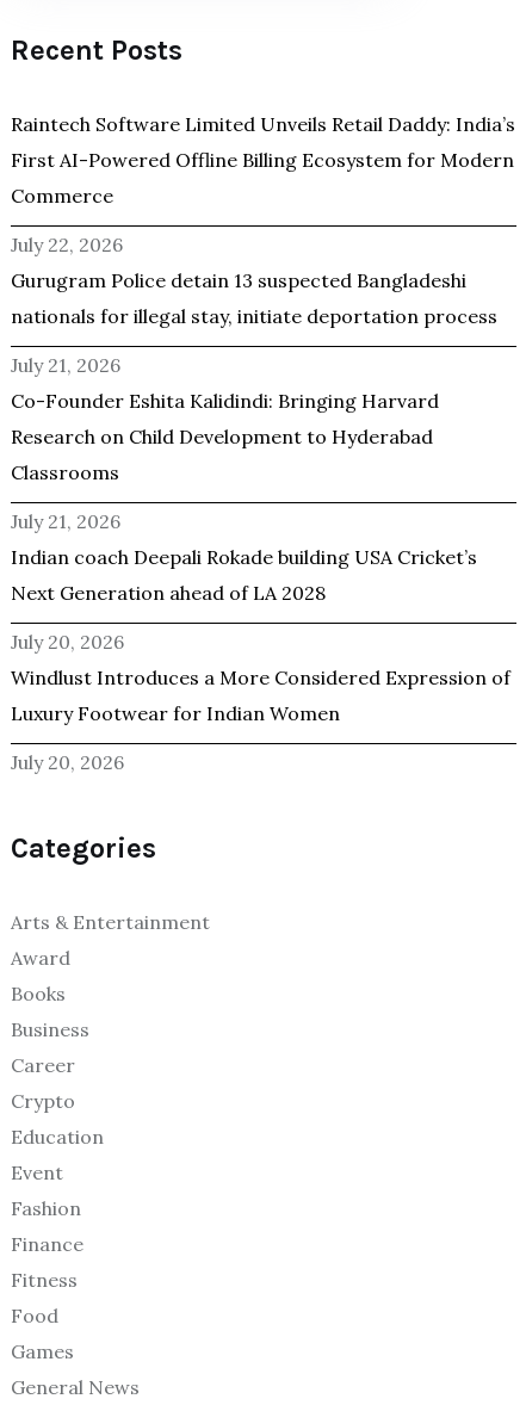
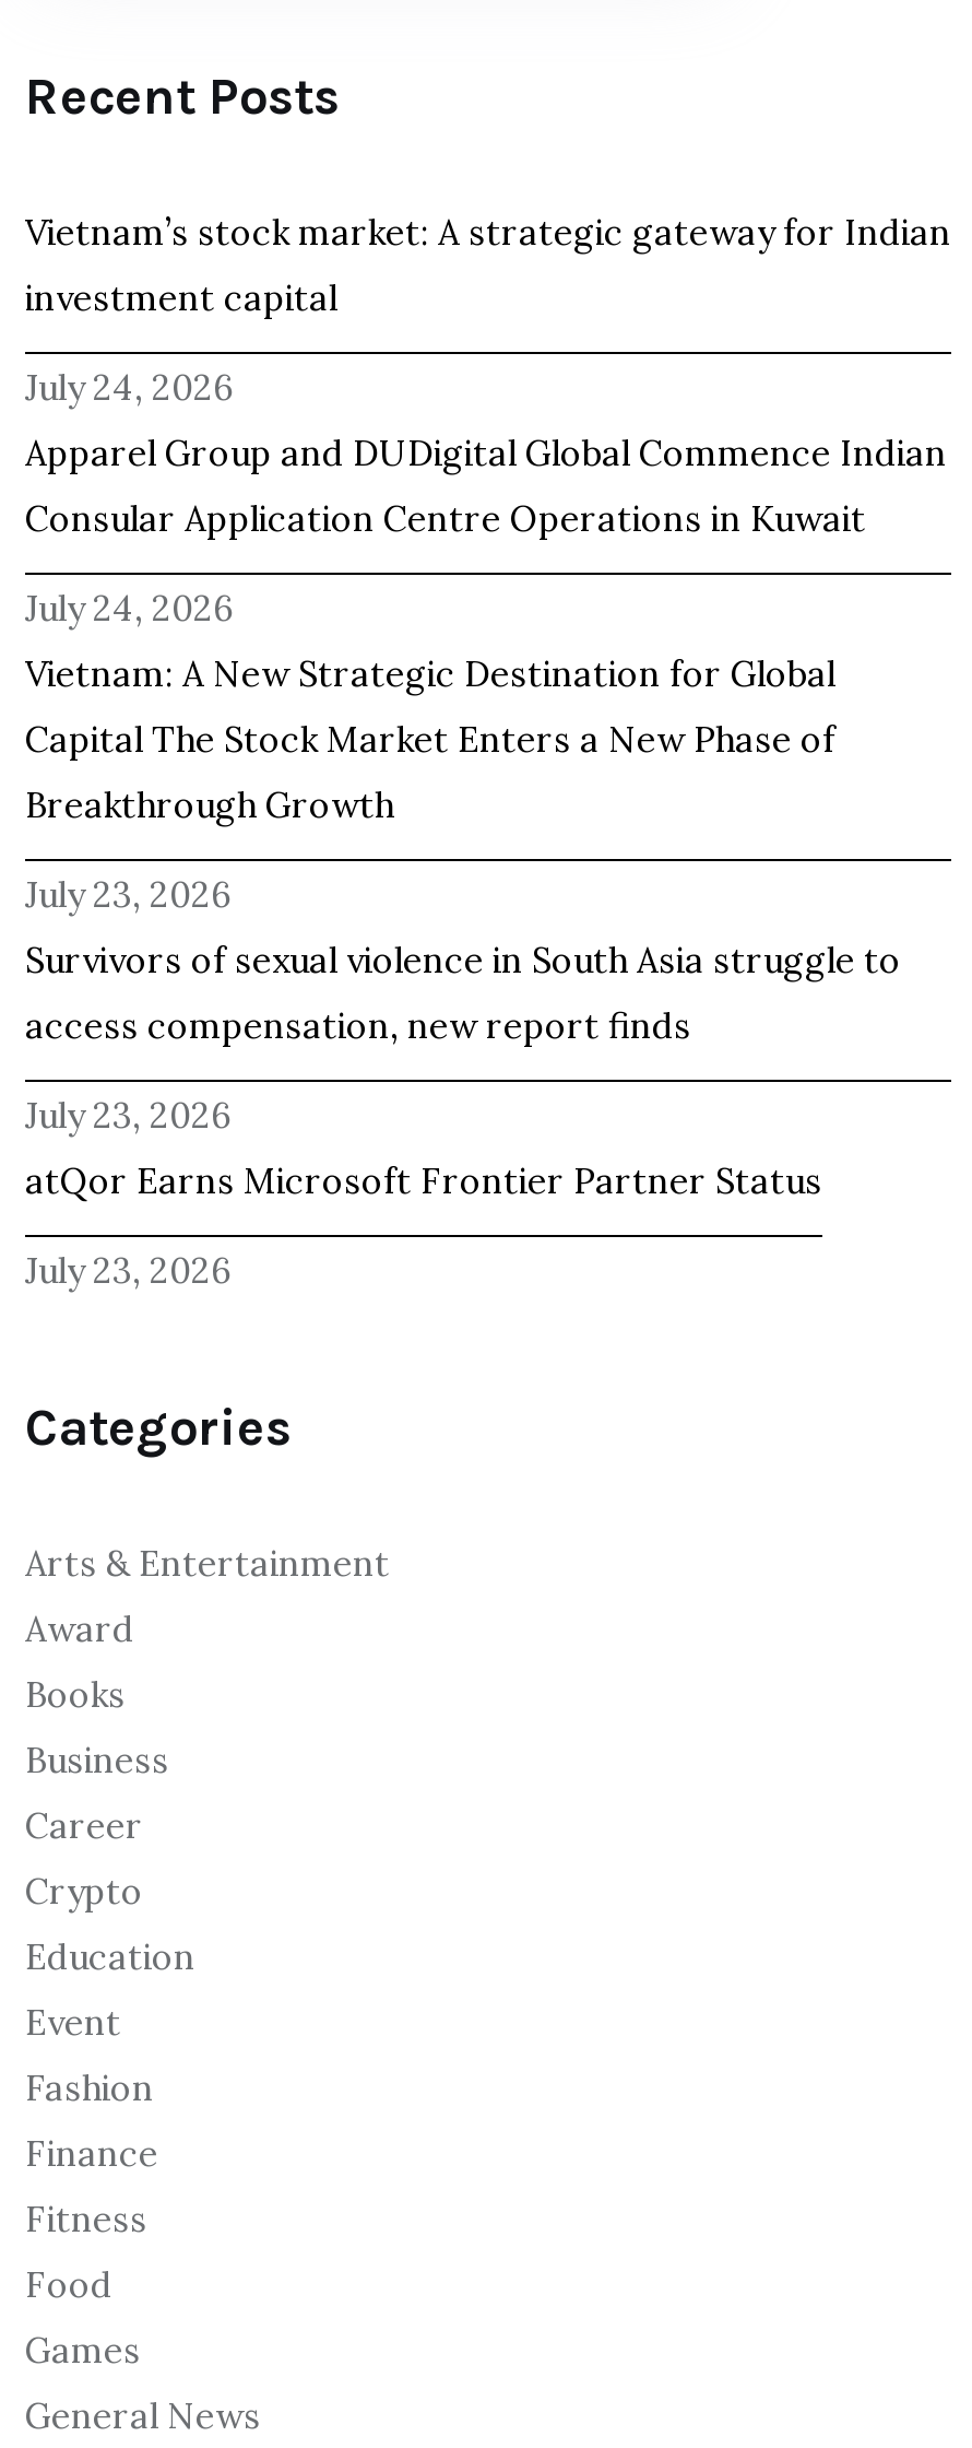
[11,112,515,774] Raintech Software Limited Unveils Retail Daddy: India’s | First AI-Powered Offline Billing Ecosystem for Modern | Commerce | July 22, 2026 | Gurugram Police detain 13 suspected Bangladeshi | nationals for illegal stay, initiate deportation process | July 21, 2026 | Co-Founder Eshita Kalidindi: Bringing Harvard | Research on Child Development to Hyderabad | Classrooms | July 21, 2026 | Indian coach Deepali Rokade building USA Cricket’s | Next Generation ahead of LA 2028 | July 20, 2026 | Windlust Introduces a More Considered Expression of | Luxury Footwear for Indian Women | July 20, 2026 -> [25,210,951,1292] Vietnam’s stock market: A strategic gateway for Indian | investment capital | July 24, 2026 | Apparel Group and DUDigital Global Commence Indian | Consular Application Centre Operations in Kuwait | July 24, 2026 | Vietnam: A New Strategic Destination for Global | Capital The Stock Market Enters a New Phase of | Breakthrough Growth | July 23, 2026 | Survivors of sexual violence in South Asia struggle to | access compensation, new report finds | July 23, 2026 | atQor Earns Microsoft Frontier Partner Status | July 23, 2026

